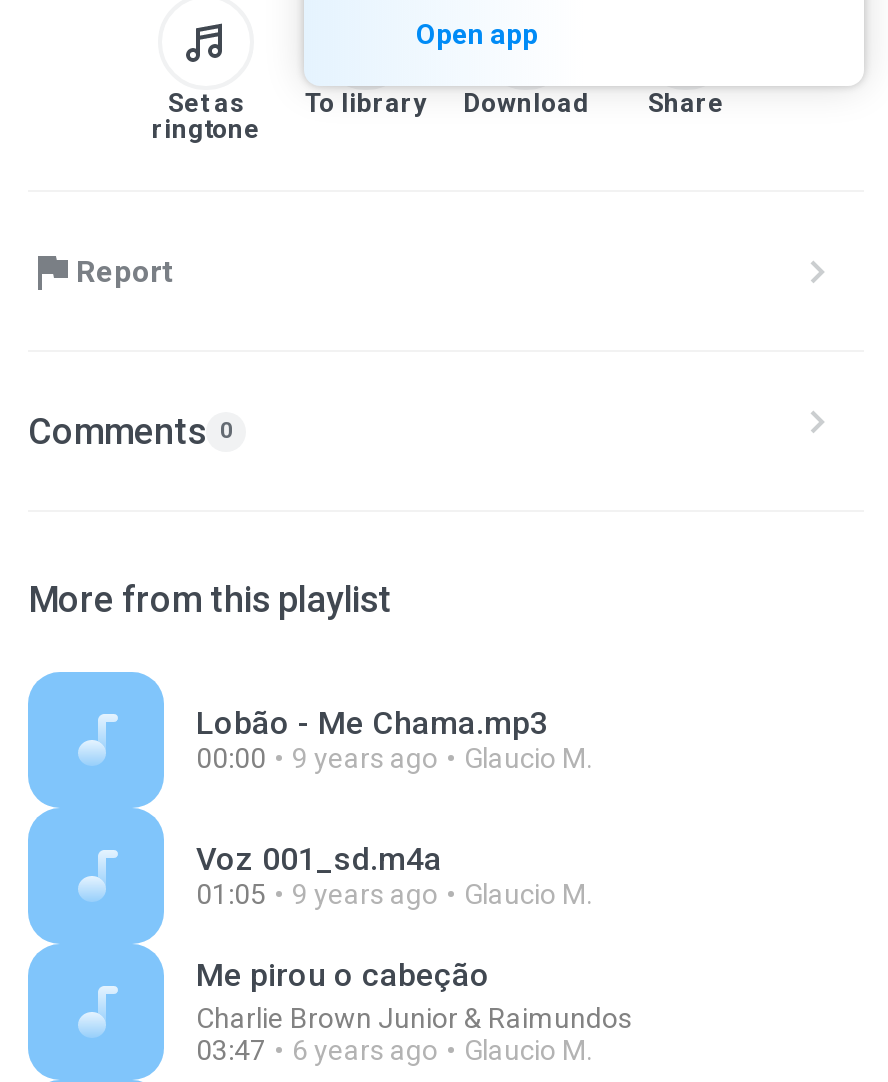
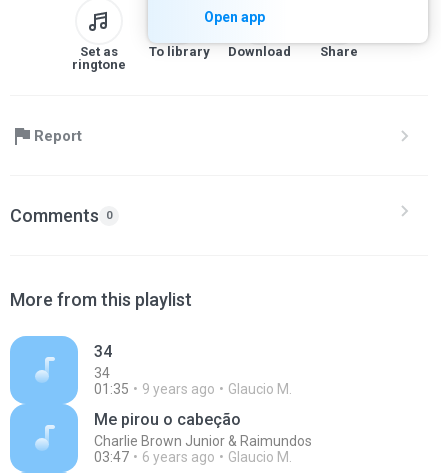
[196,704,592,910] Lobão - Me Chama.mp3 | 00:00 | 9 years ago | Glaucio M. | Voz 001_sd.m4a | 01:05 -> [94,342,129,397] 34 | 34 | 01:35

